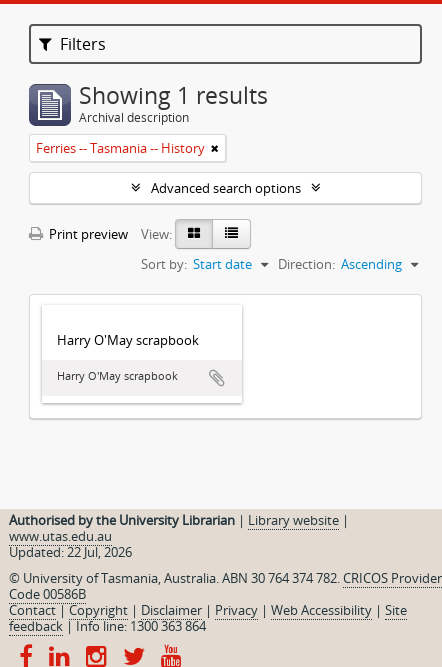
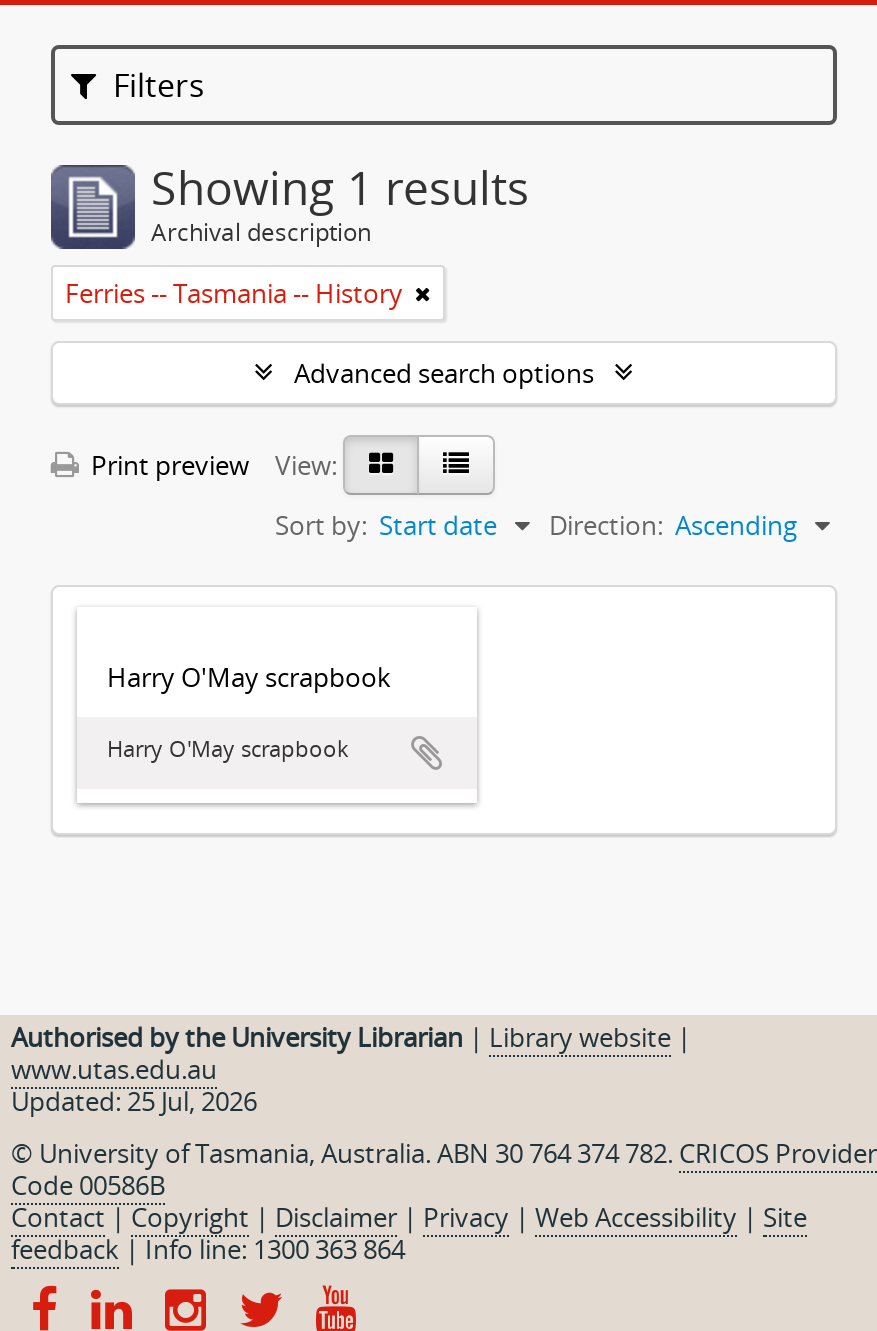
[9,543,132,561] Updated: 22 Jul, 2026 -> [11,1083,257,1119] Updated: 25 Jul, 2026

